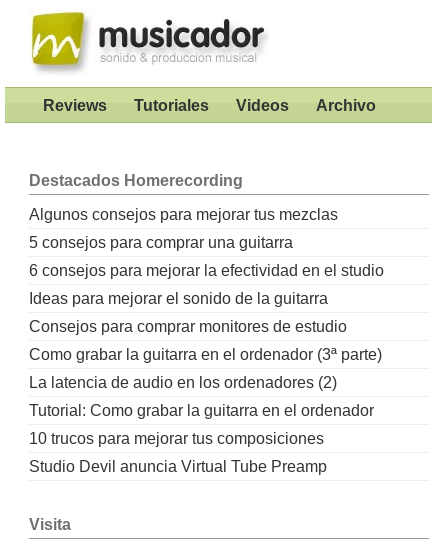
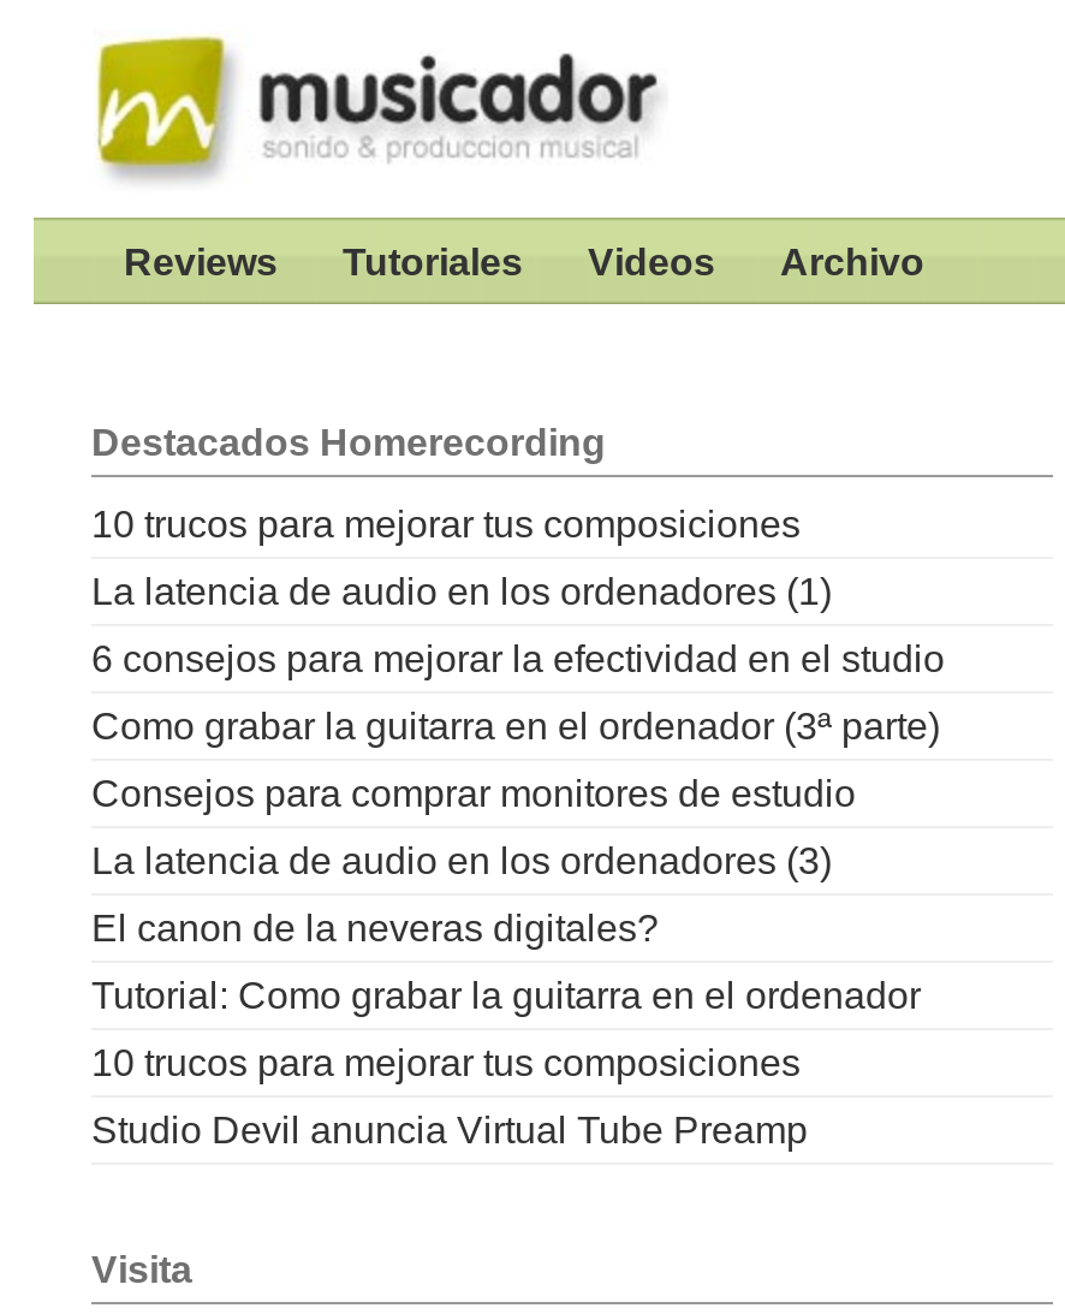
[29,206,338,223] Algunos consejos para mejorar tus mezclas -> [91,505,801,546] 10 trucos para mejorar tus composiciones
[29,234,293,251] 5 consejos para comprar una guitarra -> [91,572,832,613] La latencia de audio en los ordenadores (1)
[29,290,328,307] Ideas para mejorar el sonido de la guitarra -> none
none -> [91,841,832,882] La latencia de audio en los ordenadores (3)
moved [29,346,382,363] -> [91,707,940,748]: Como grabar la guitarra en el ordenador (3ª parte)
[29,374,337,391] La latencia de audio en los ordenadores (2) -> [91,909,659,949] El canon de la neveras digitales?

